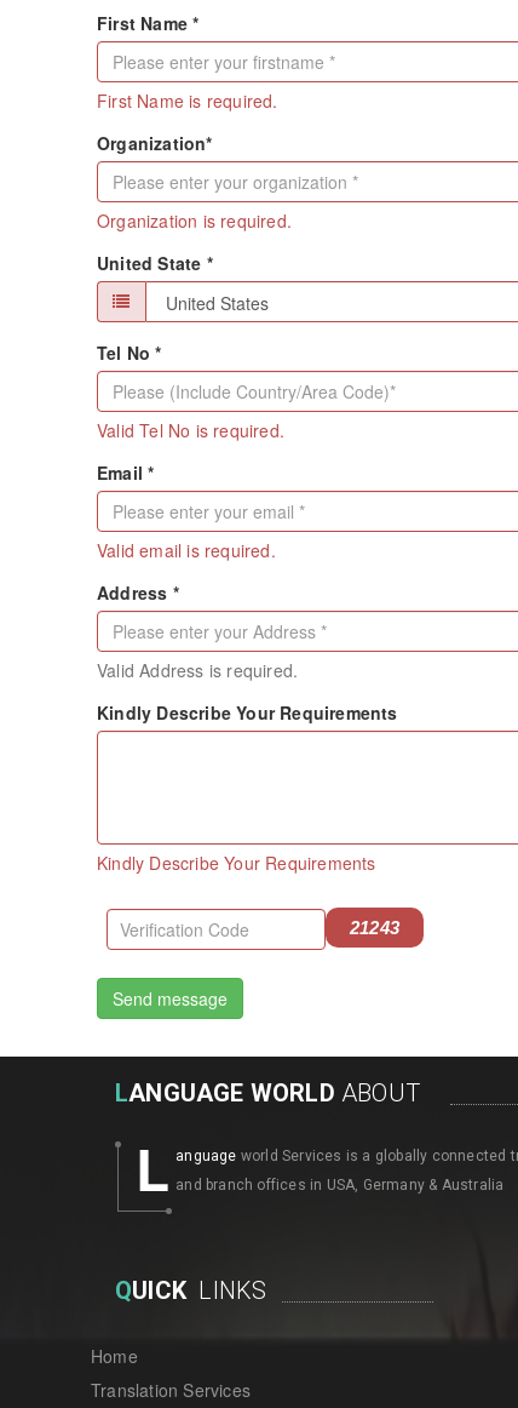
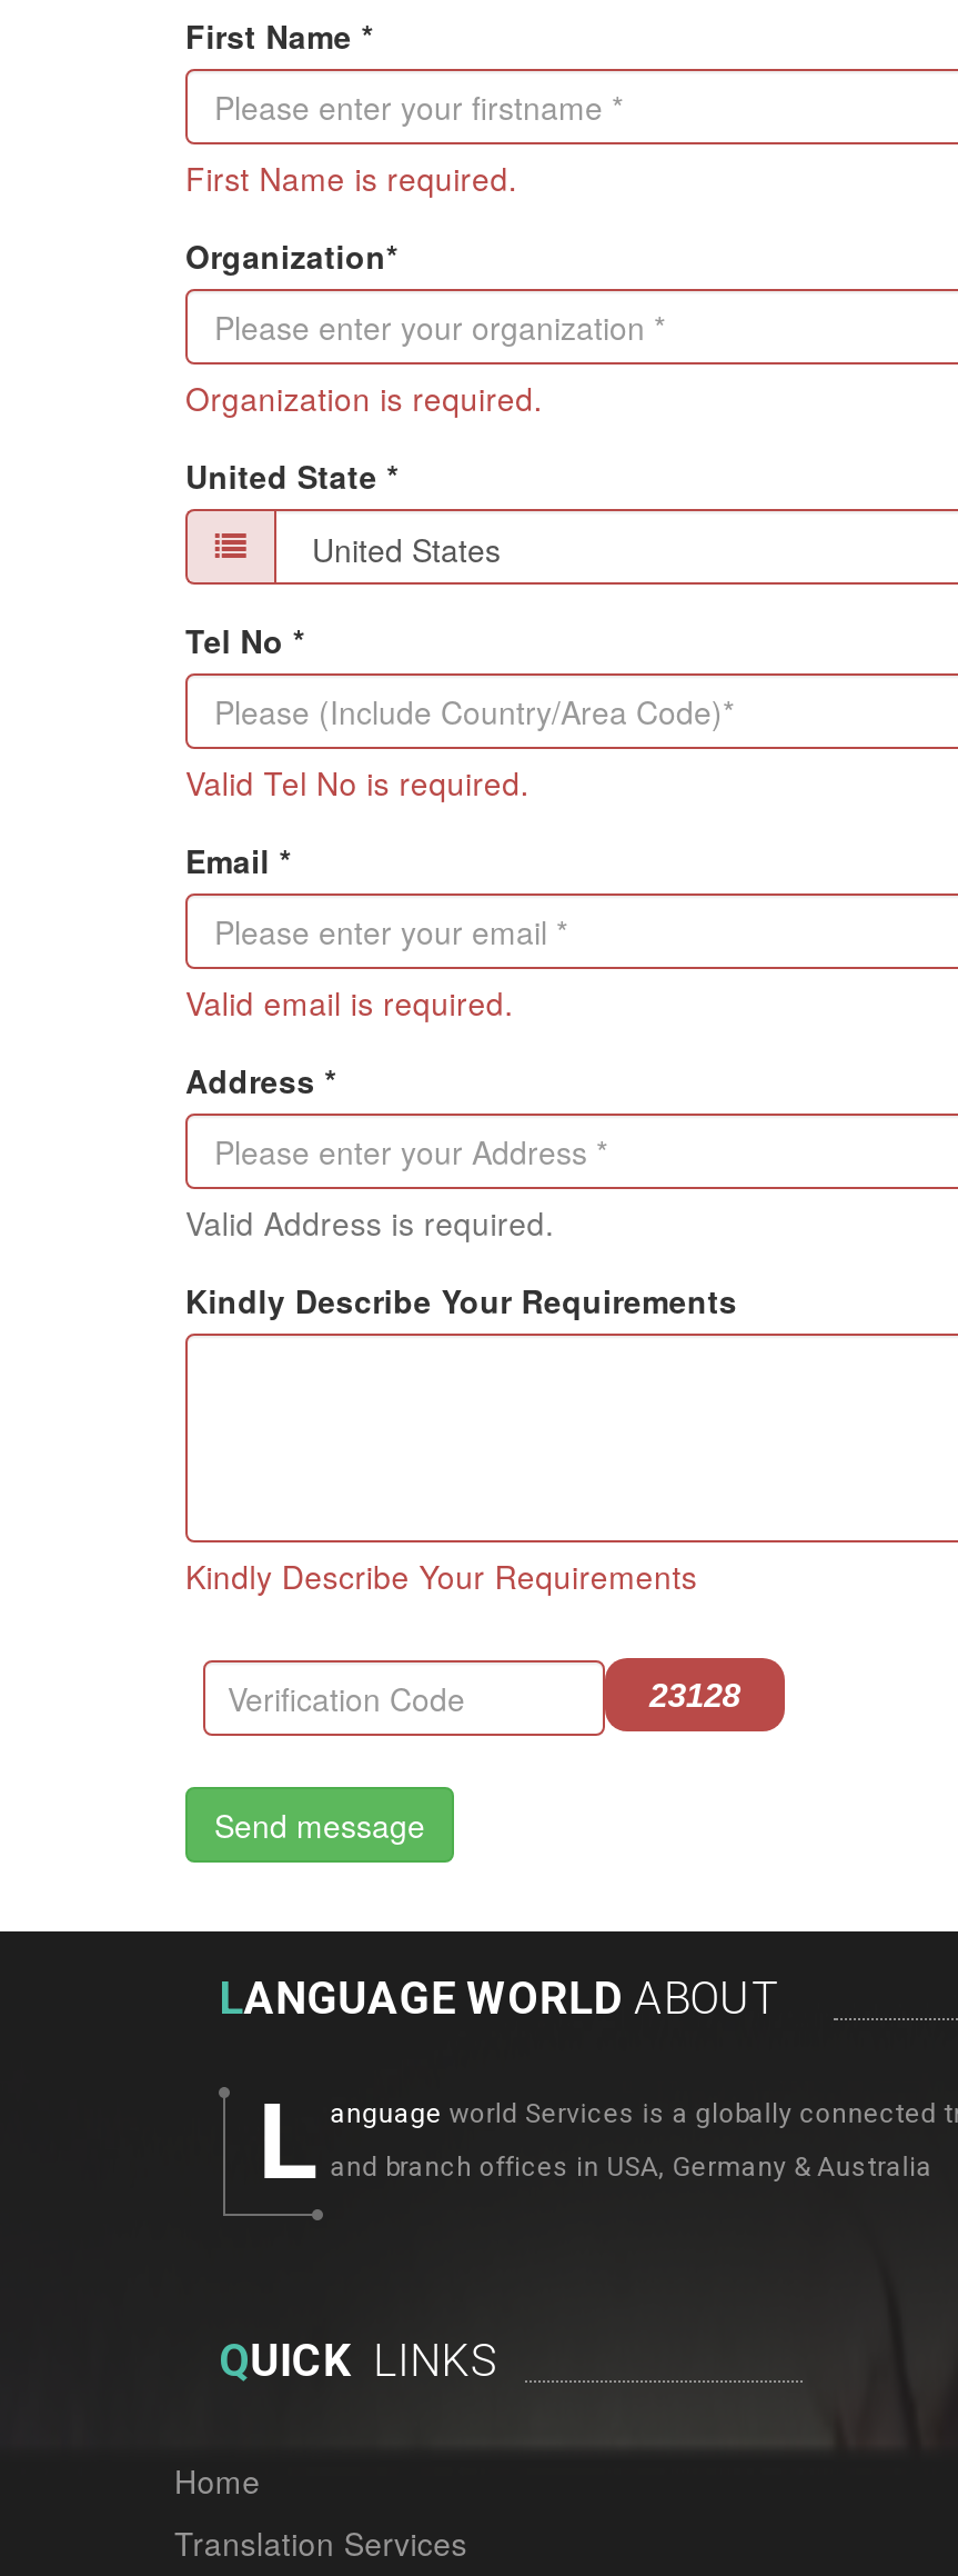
[350,917,399,938] 21243 -> [649,1676,740,1714] 23128

